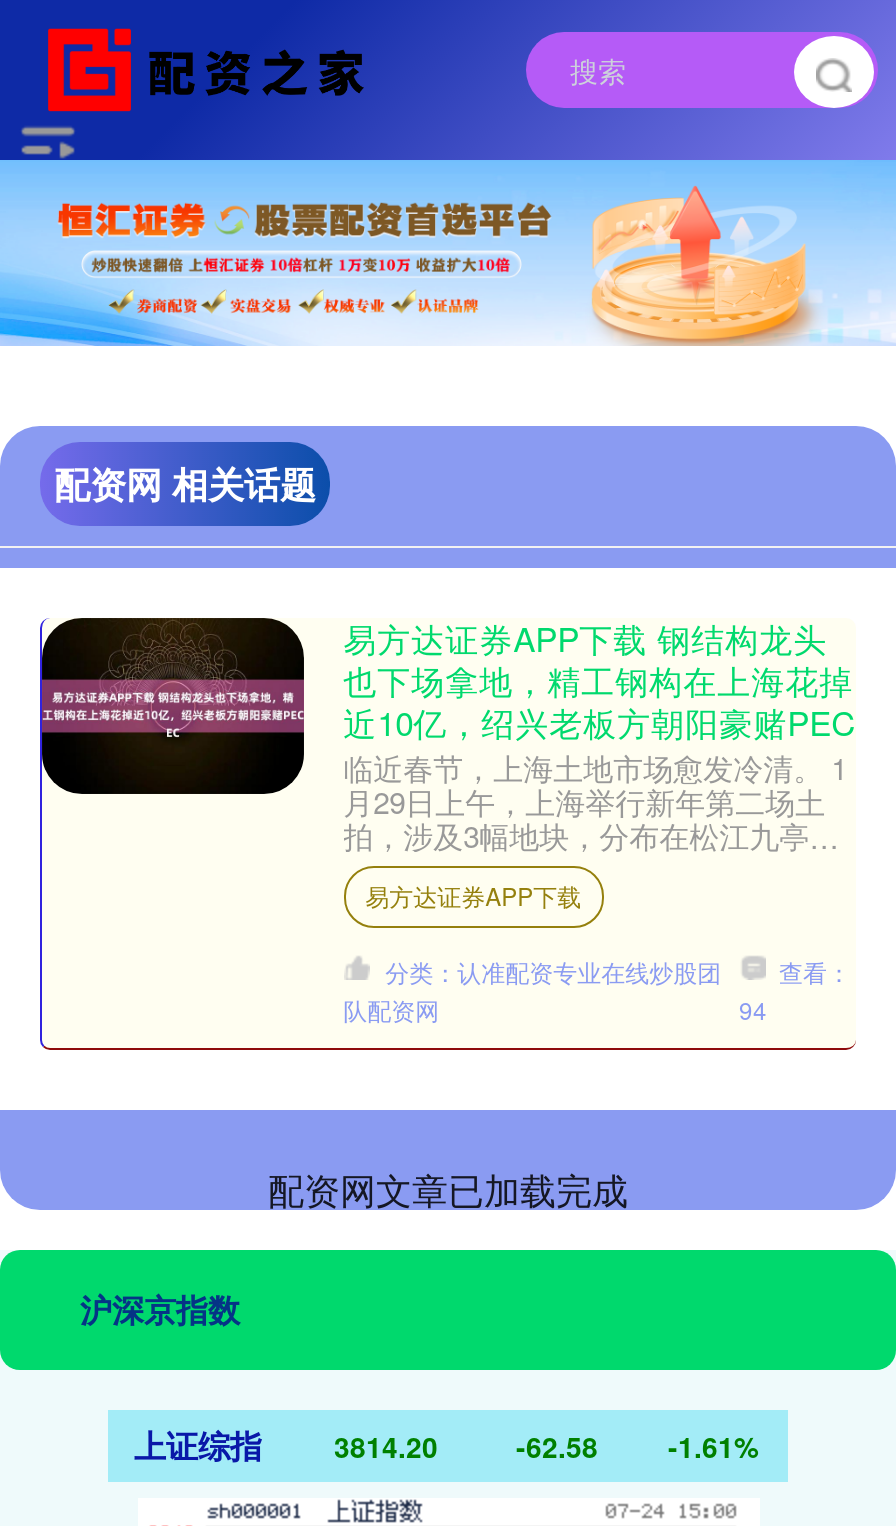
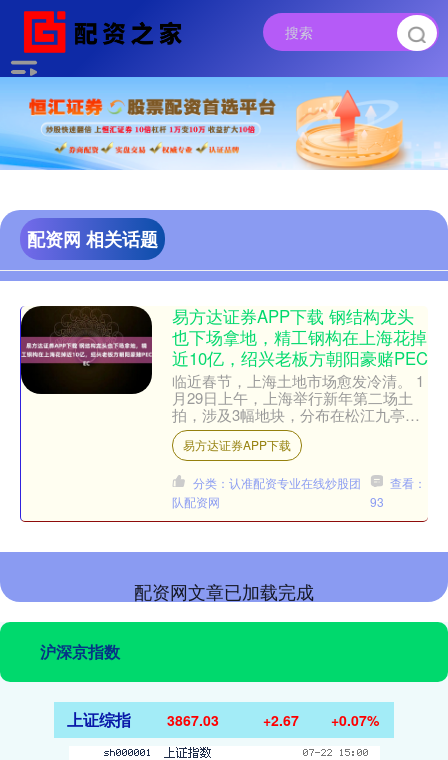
[739,993,767,1027] 94 -> [369,493,383,510] 93
[334,1427,438,1467] 3814.20 -> [167,710,219,730] 3867.03
[516,1427,598,1467] -62.58 -> [263,710,299,730] +2.67
[668,1427,758,1467] -1.61% -> [331,710,379,730] +0.07%

